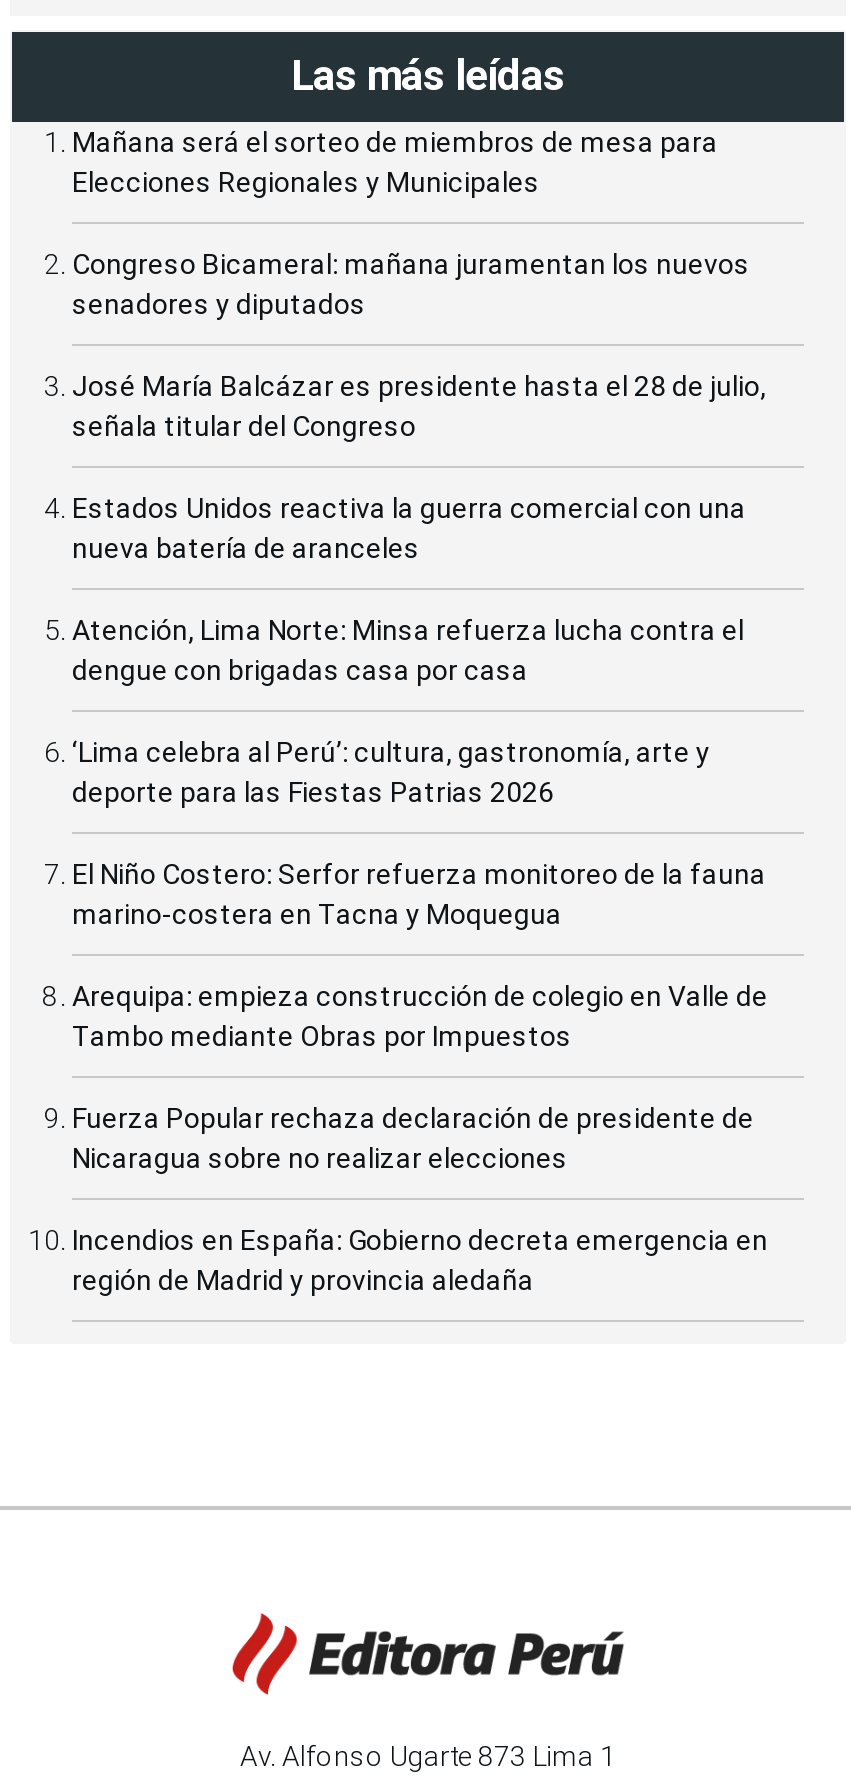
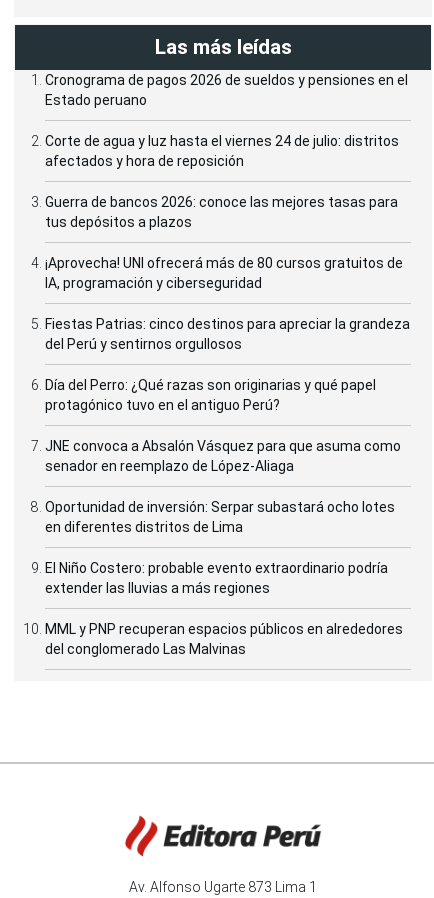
[72,125,718,197] Mañana será el sorteo de miembros de mesa para | Elecciones Regionales y Municipales -> [45,71,408,107] Cronograma de pagos 2026 de sueldos y pensiones en el | Estado peruano
[72,247,750,319] Congreso Bicameral: mañana juramentan los nuevos | senadores y diputados -> [45,132,399,168] Corte de agua y luz hasta el viernes 24 de julio: distritos | afectados y hora de reposición
[72,369,766,441] José María Balcázar es presidente hasta el 28 de julio, | señala titular del Congreso -> [45,193,398,229] Guerra de bancos 2026: conoce las mejores tasas para | tus depósitos a plazos
[72,491,746,563] Estados Unidos reactiva la guerra comercial con una | nueva batería de aranceles -> [45,254,403,290] ¡Aprovecha! UNI ofrecerá más de 80 cursos gratuitos de | IA, programación y ciberseguridad
[72,613,744,685] Atención, Lima Norte: Minsa refuerza lucha contra el | dengue con brigadas casa por casa -> [45,315,410,351] Fiestas Patrias: cinco destinos para apreciar la grandeza | del Perú y sentirnos orgullosos
[72,735,710,807] ‘Lima celebra al Perú’: cultura, gastronomía, arte y | deporte para las Fiestas Patrias 2026 -> [45,376,376,412] Día del Perro: ¿Qué razas son originarias y qué papel | protagónico tuvo en el antiguo Perú?
[72,857,766,929] El Niño Costero: Serfor refuerza monitoreo de la fauna | marino-costera en Tacna y Moquegua -> [45,437,401,473] JNE convoca a Absalón Vásquez para que asuma como | senador en reemplazo de López-Aliaga
[72,979,768,1051] Arequipa: empieza construcción de colegio en Valle de | Tambo mediante Obras por Impuestos -> [45,498,395,534] Oportunidad de inversión: Serpar subastará ocho lotes | en diferentes distritos de Lima
[72,1101,754,1173] Fuerza Popular rechaza declaración de presidente de | Nicaragua sobre no realizar elecciones -> [45,559,388,595] El Niño Costero: probable evento extraordinario podría | extender las lluvias a más regiones
[72,1223,768,1295] Incendios en España: Gobierno decreta emergencia en | región de Madrid y provincia aledaña -> [45,620,403,656] MML y PNP recuperan espacios públicos en alrededores | del conglomerado Las Malvinas

